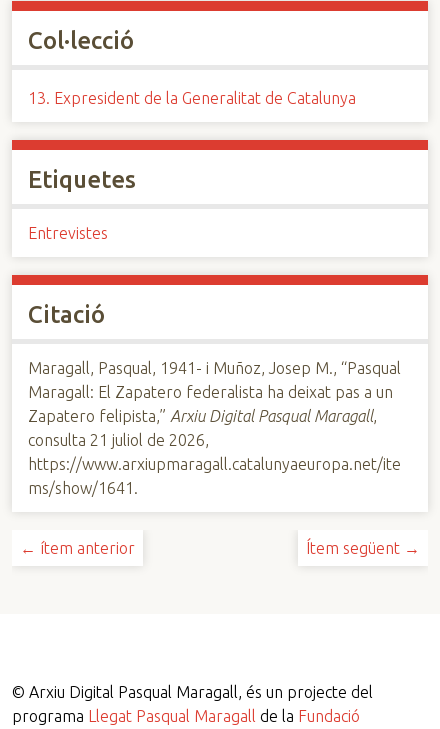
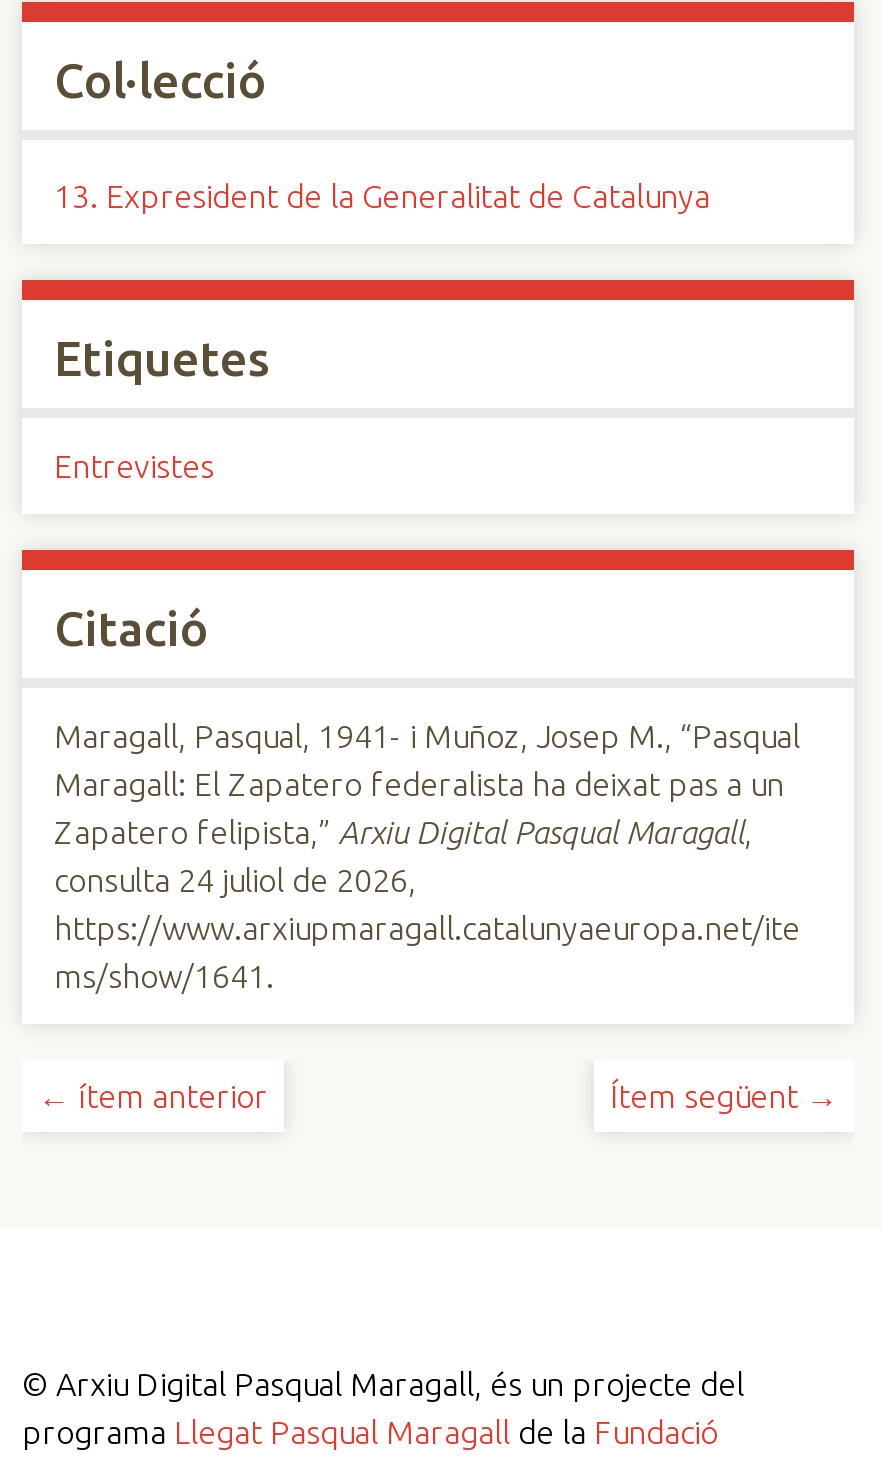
[28,431,209,449] consulta 21 juliol de 2026, -> [54,862,416,898] consulta 24 juliol de 2026,

